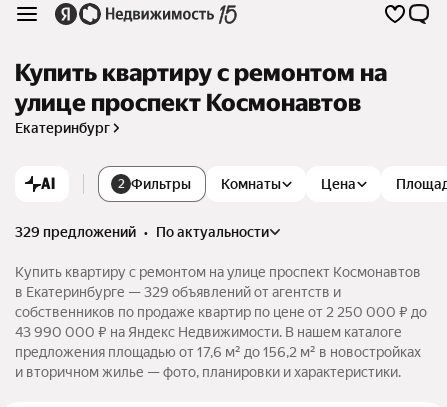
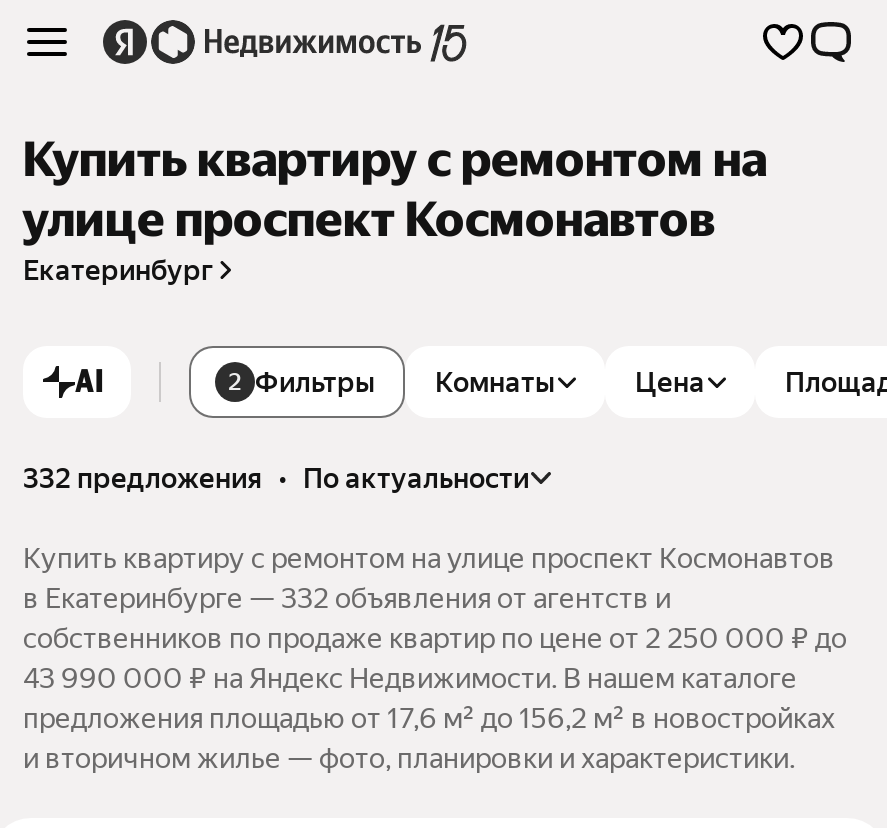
[15,224,269,240] 329 предложений • по актуальности -> [23,462,529,494] 332 предложения • по актуальности
[15,284,341,300] в Екатеринбурге — 329 объявлений от агентств и -> [23,582,671,614] в Екатеринбурге — 332 объявления от агентств и

